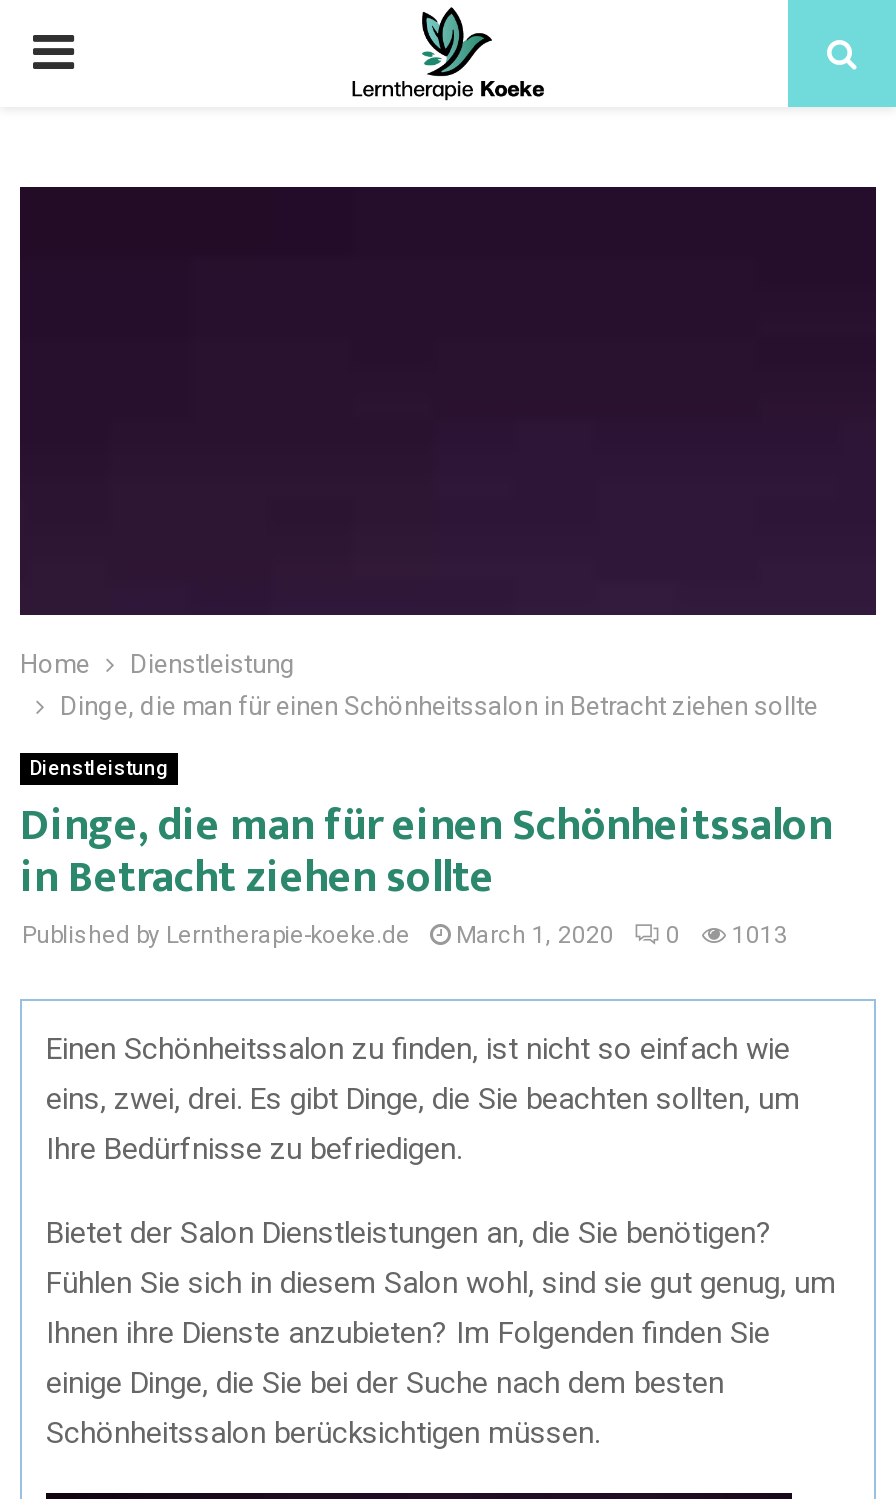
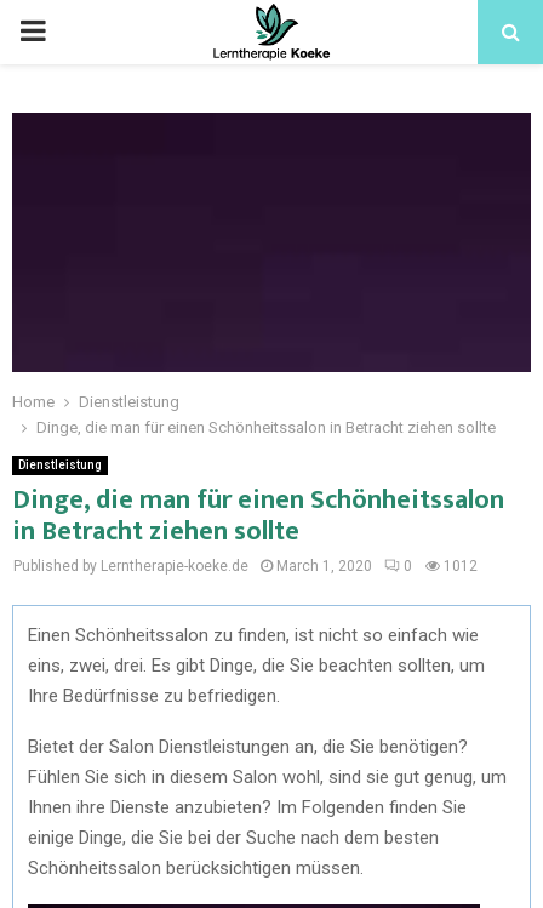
[22,921,788,949] Published by Lerntherapie-koeke.de March 1, 2020 0 1013 -> [13,558,478,575] Published by Lerntherapie-koeke.de March 1, 2020 0 1012

